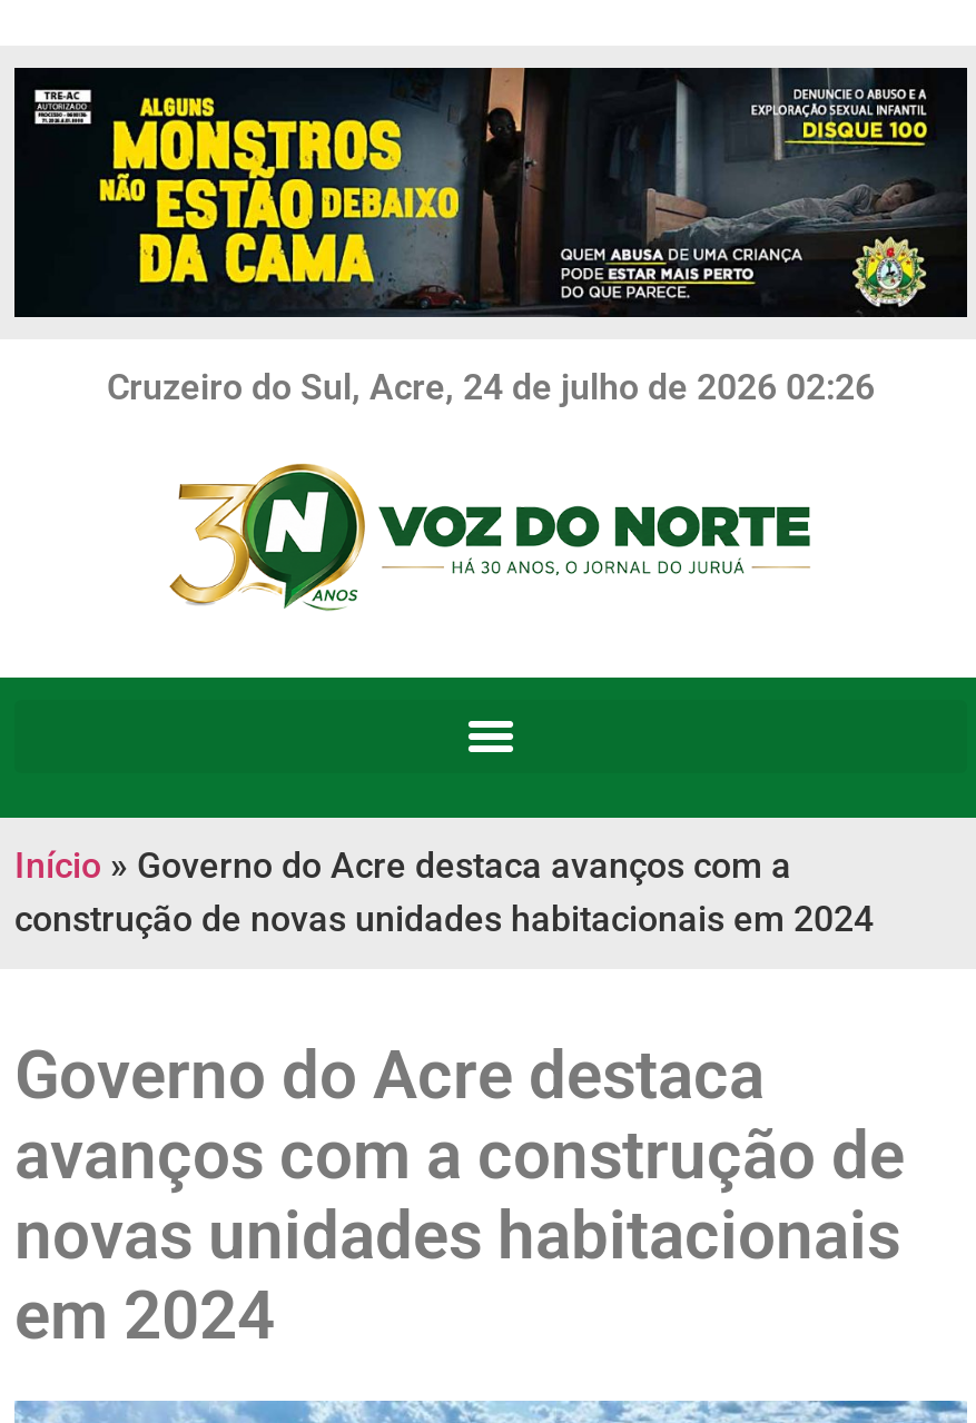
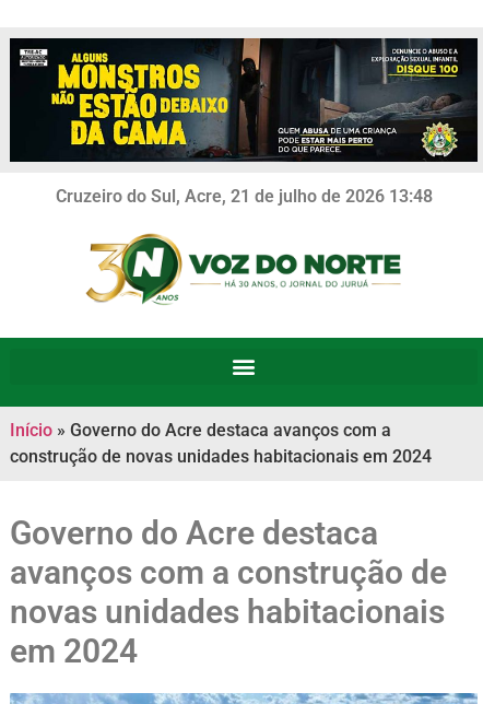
[107,367,875,409] Cruzeiro do Sul, Acre, 24 de julho de 2026 02:26 -> [55,185,432,206] Cruzeiro do Sul, Acre, 21 de julho de 2026 13:48

